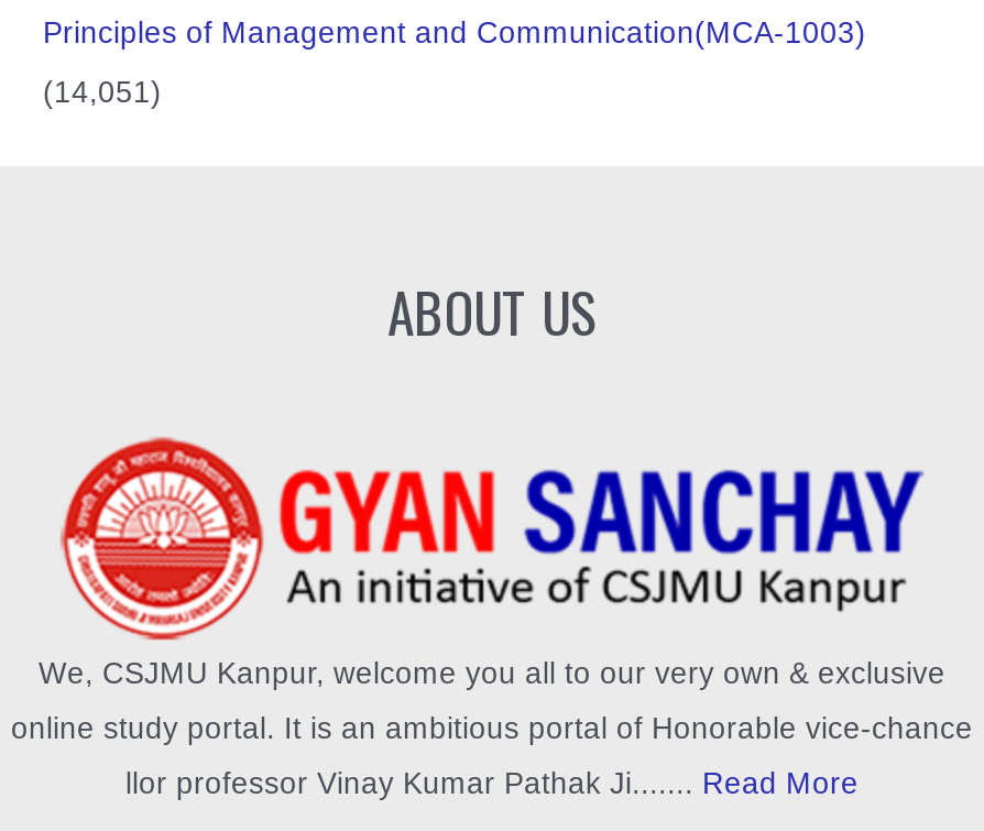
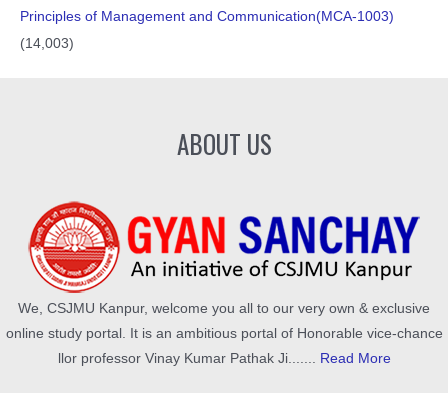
[43,75,162,108] (14,051) -> [20,36,74,51] (14,003)

